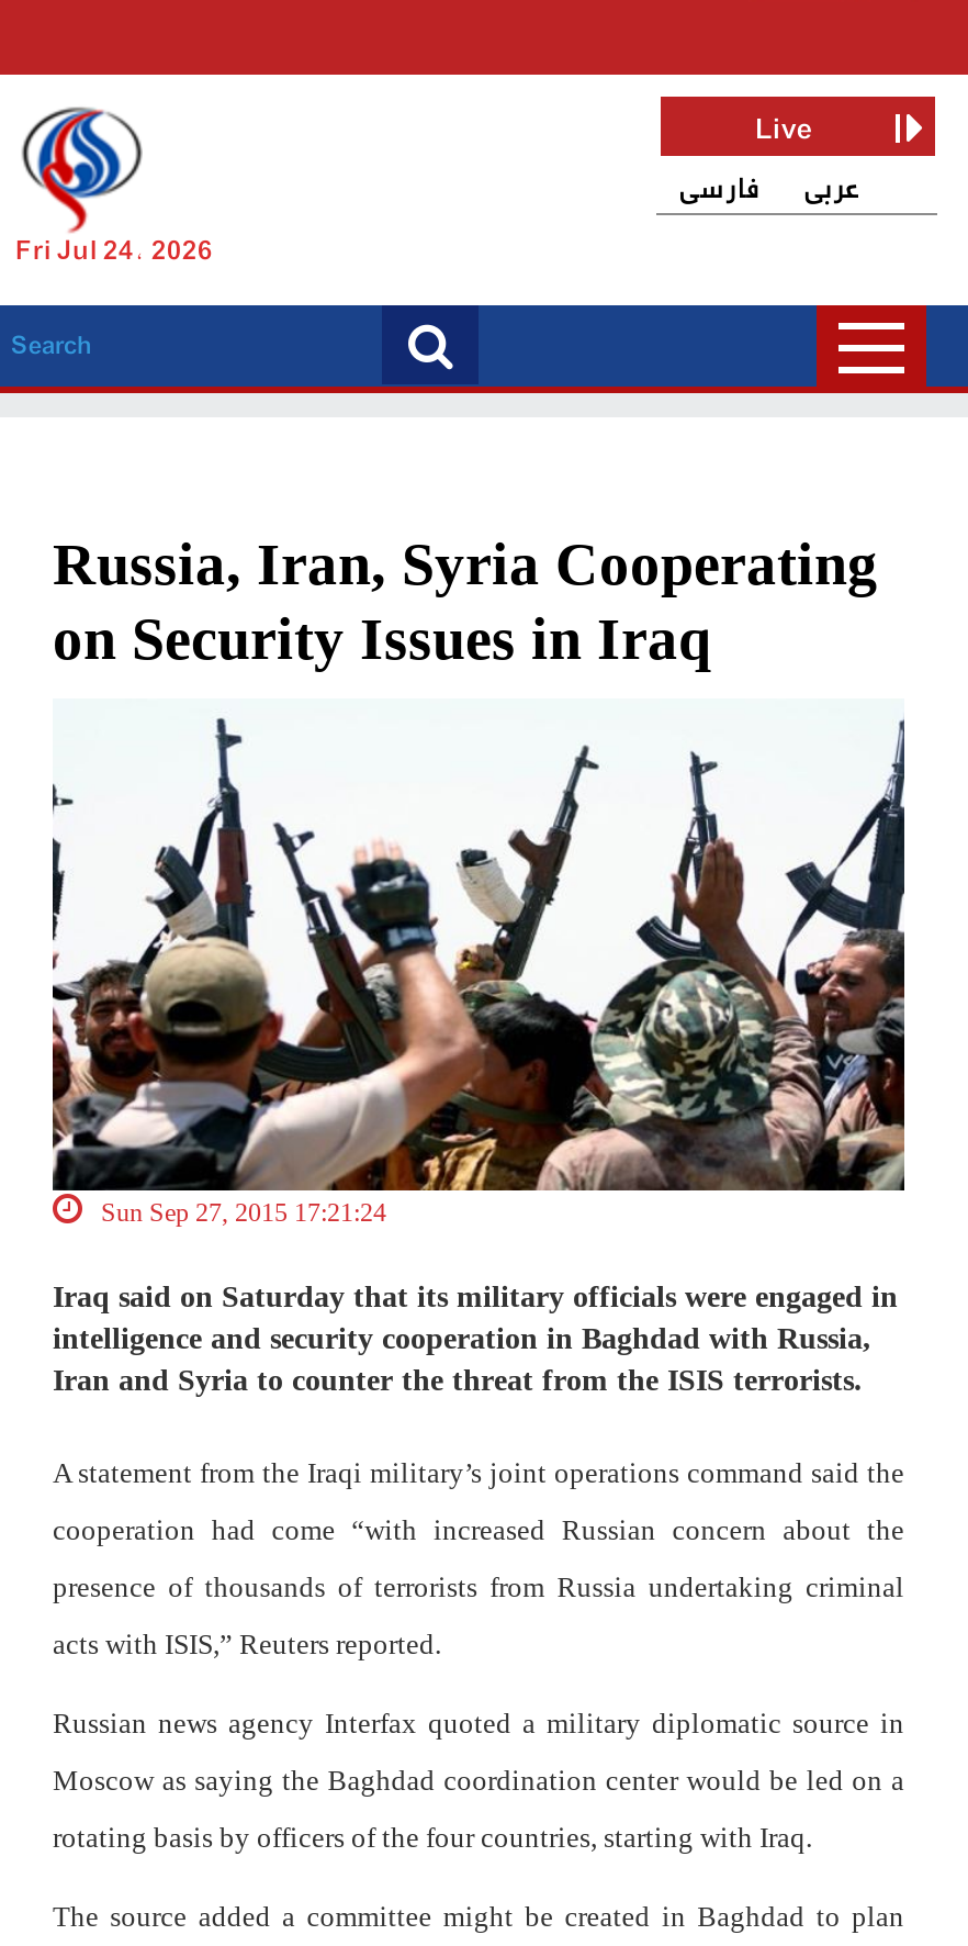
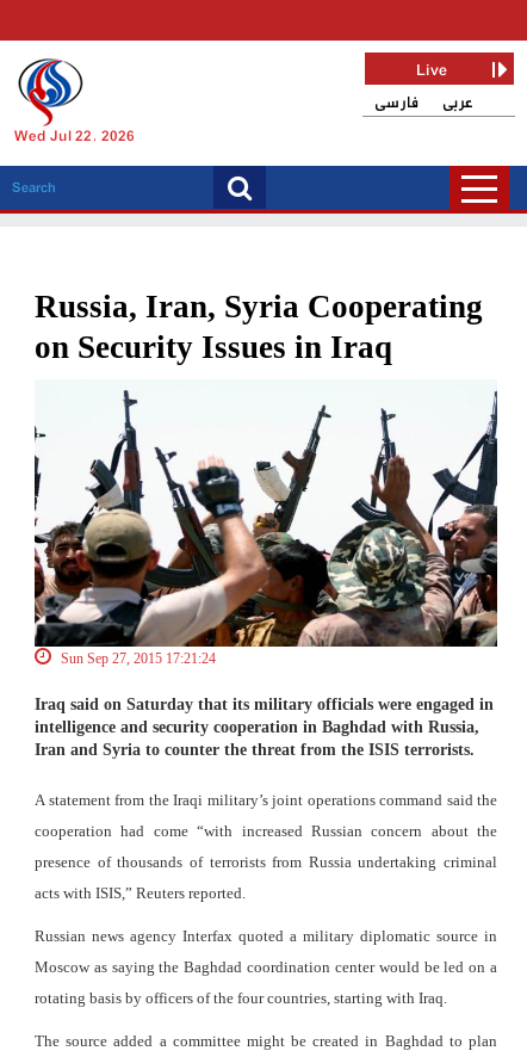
[15,231,213,275] Fri Jul 24, 2026 -> [14,125,135,149] Wed Jul 22, 2026

